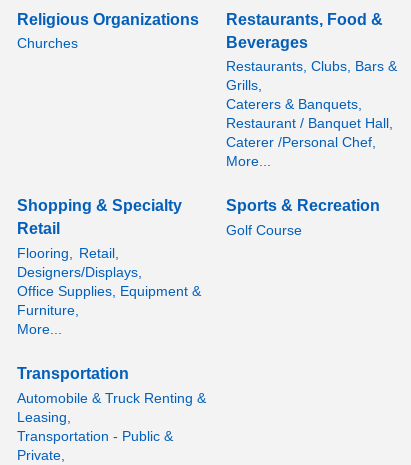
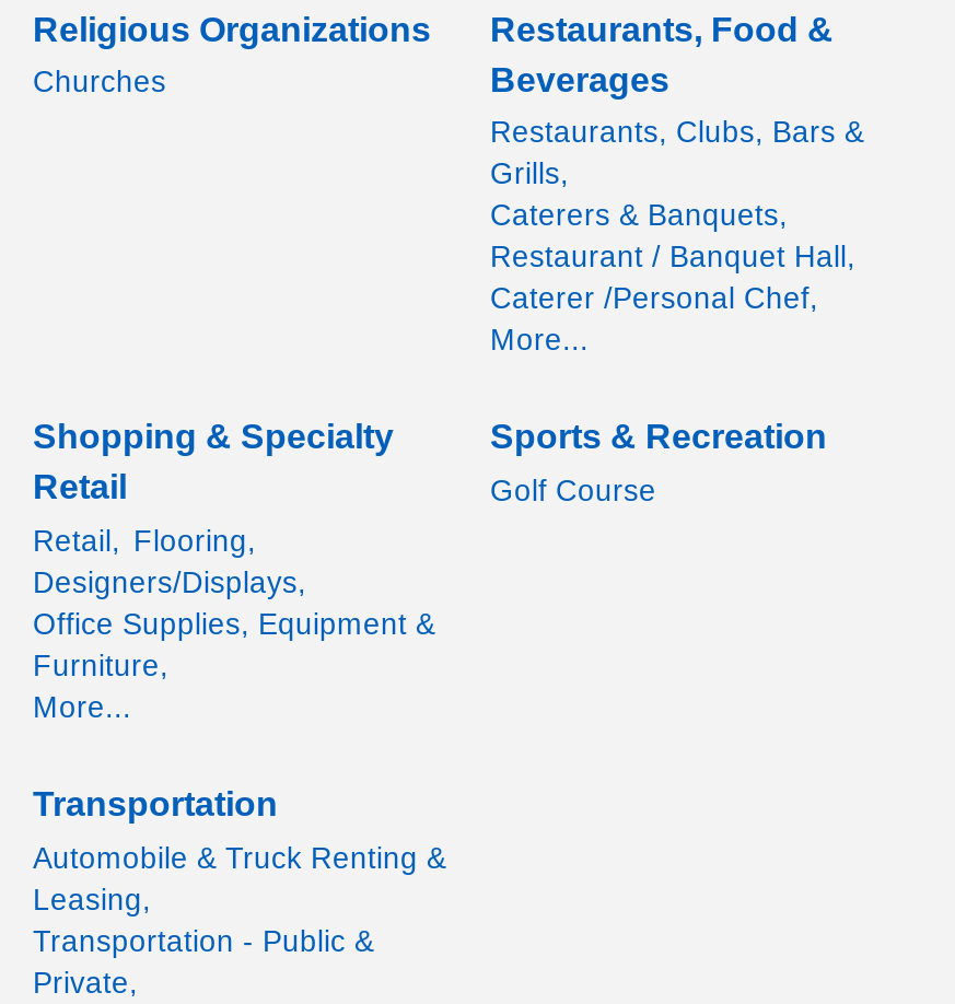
[17,246,119,261] Flooring, Retail, -> [33,525,256,557] Retail, Flooring,

